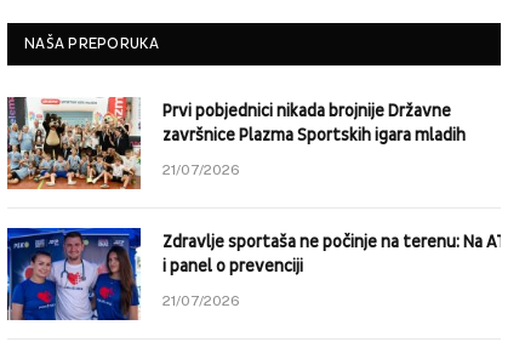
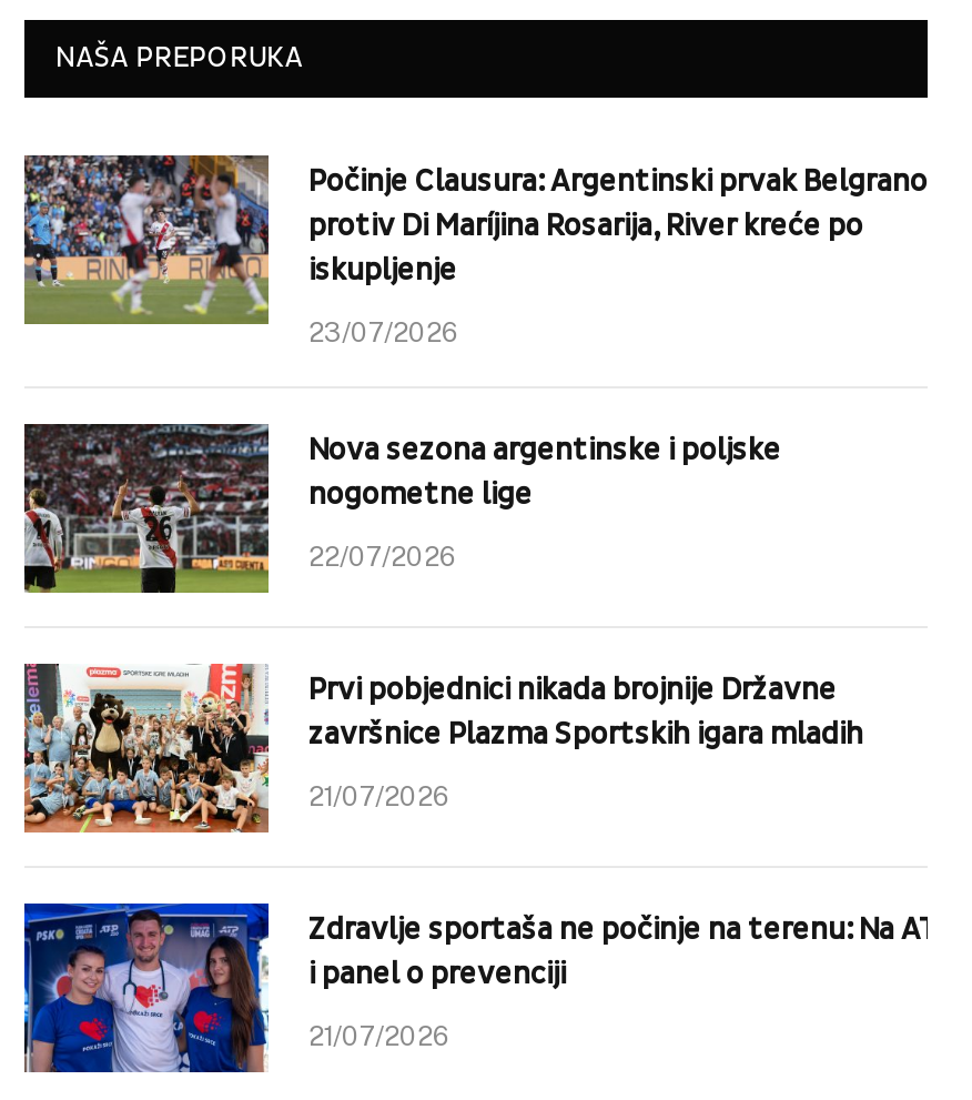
none -> [22,422,271,595] [image]
none -> [24,153,928,572] [image] | Počinje Clausura: Argentinski prvak Belgrano | protiv Di Maríjina Rosarija, River kreće po | iskupljenje | 23/07/2026 | Nova sezona argentinske i poljske | nogometne lige | 22/07/2026

